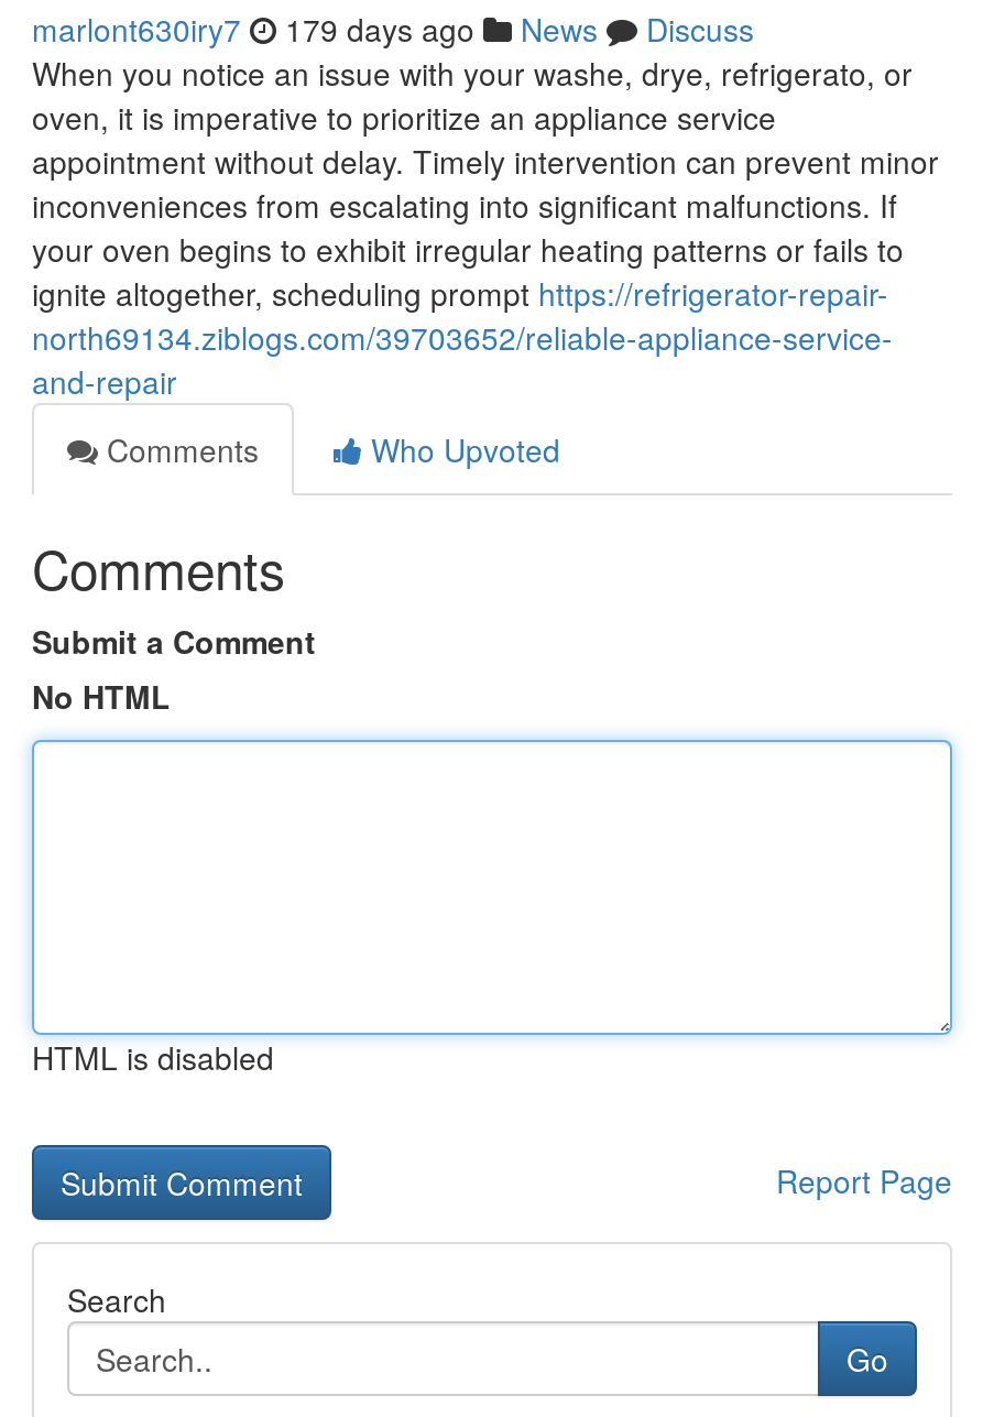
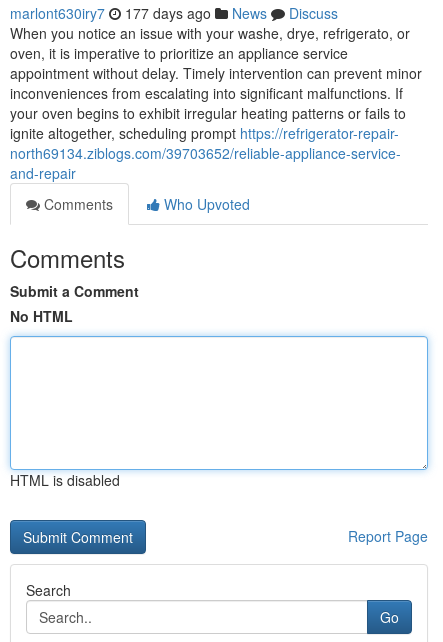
[32,7,754,51] marlont630iry7 179 days ago News Discuss -> [10,3,338,23] marlont630iry7 177 days ago News Discuss

